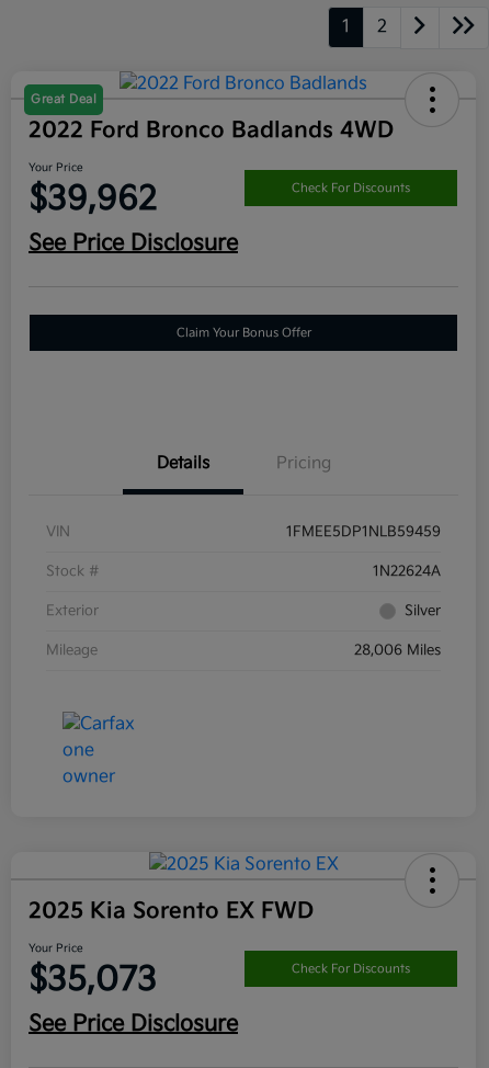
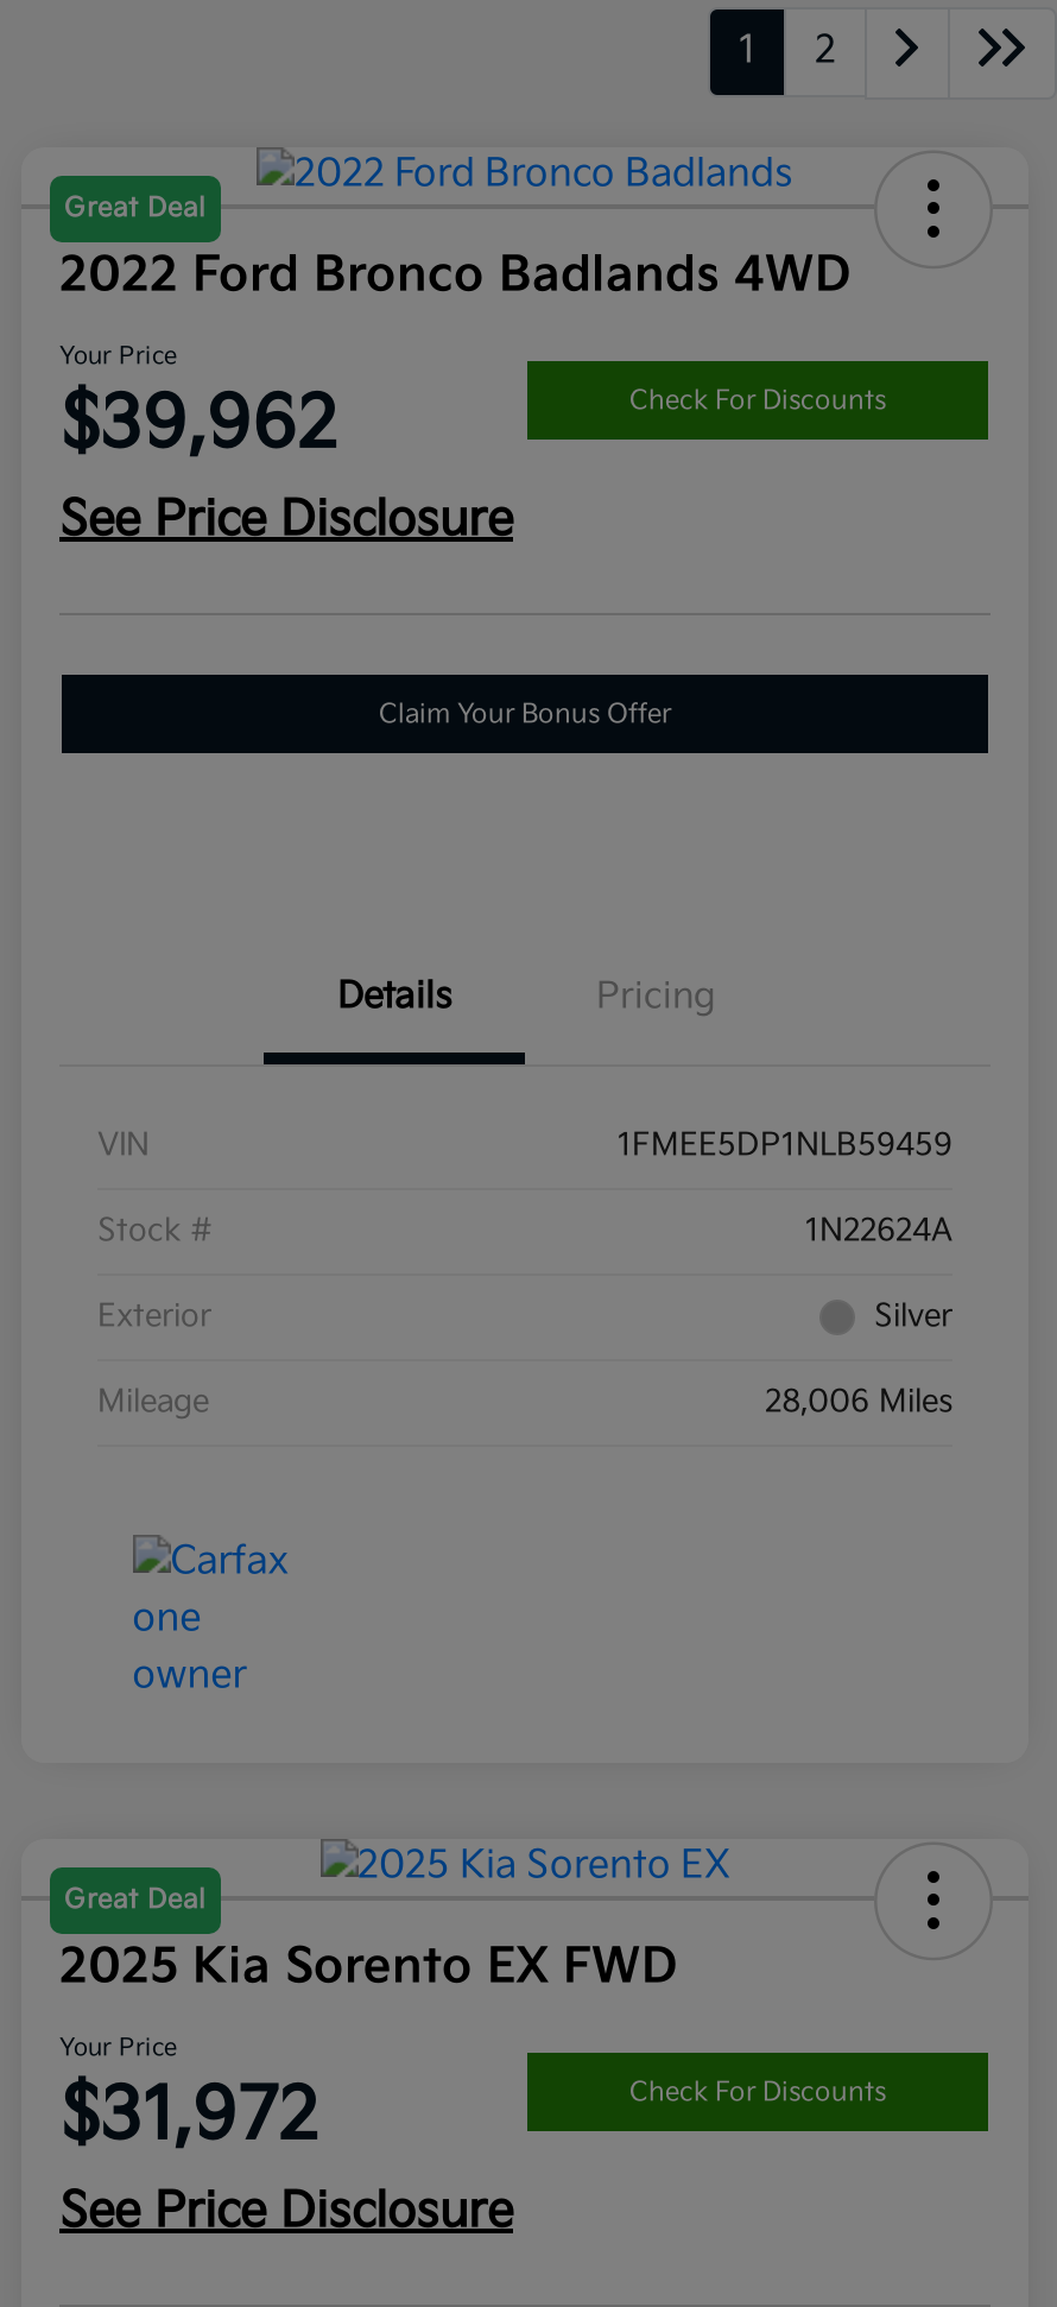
none -> [64,1884,207,1915] Great Deal
[29,960,157,1000] $35,073 -> [59,2074,318,2159] $31,972

